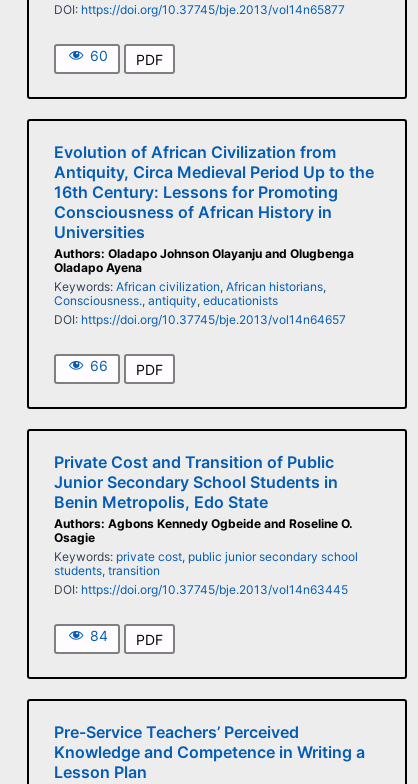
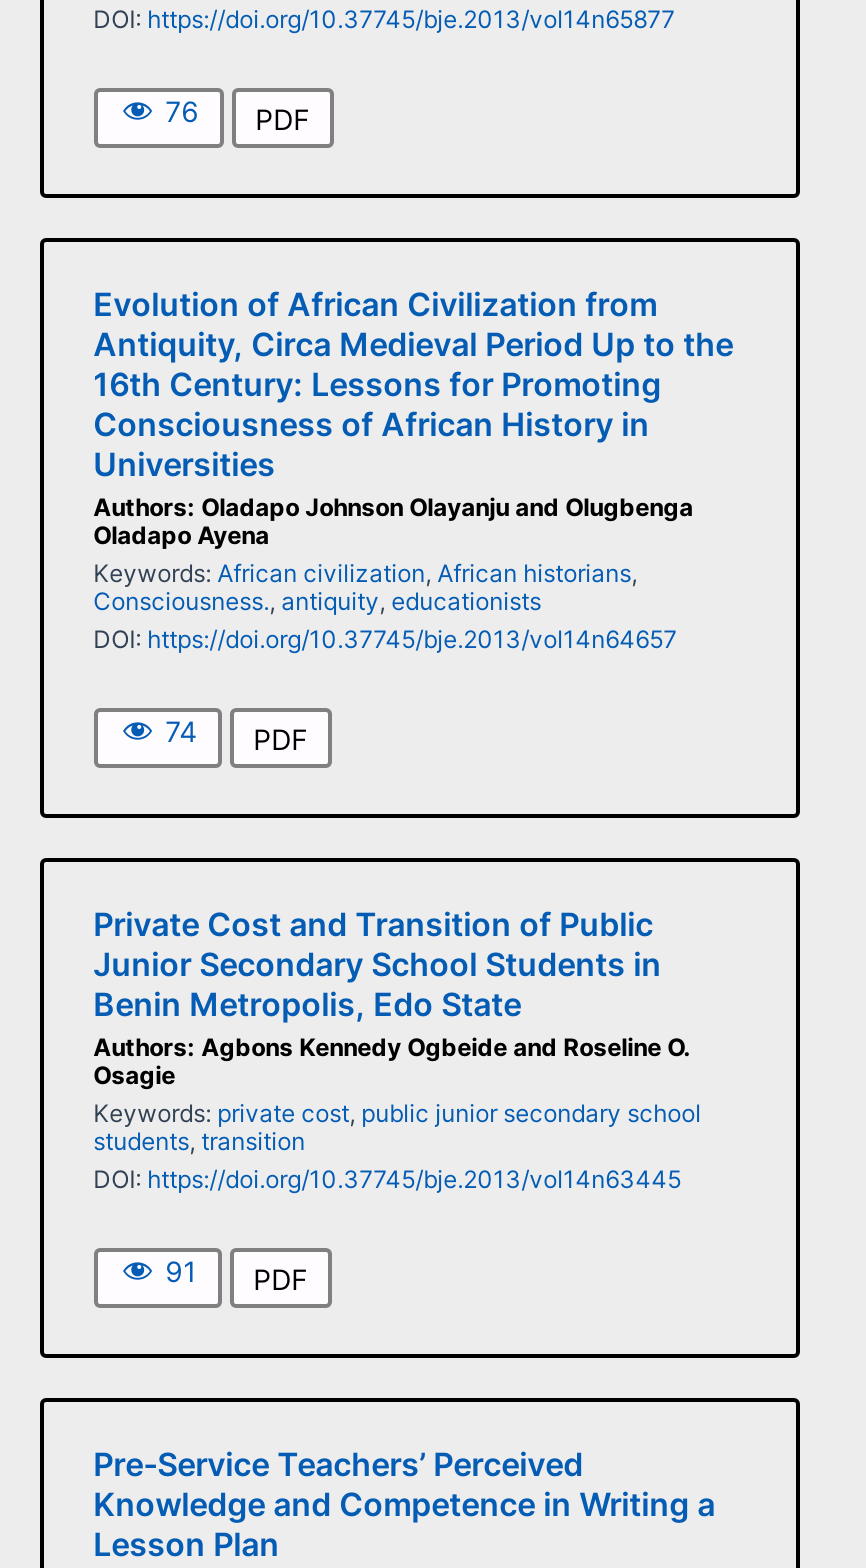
[90,47,163,68] 60 PDF -> [165,94,309,136] 76 PDF
[90,357,163,378] 66 PDF -> [165,714,307,756] 74 PDF
[90,627,163,648] 84 PDF -> [165,1254,307,1296] 91 PDF

